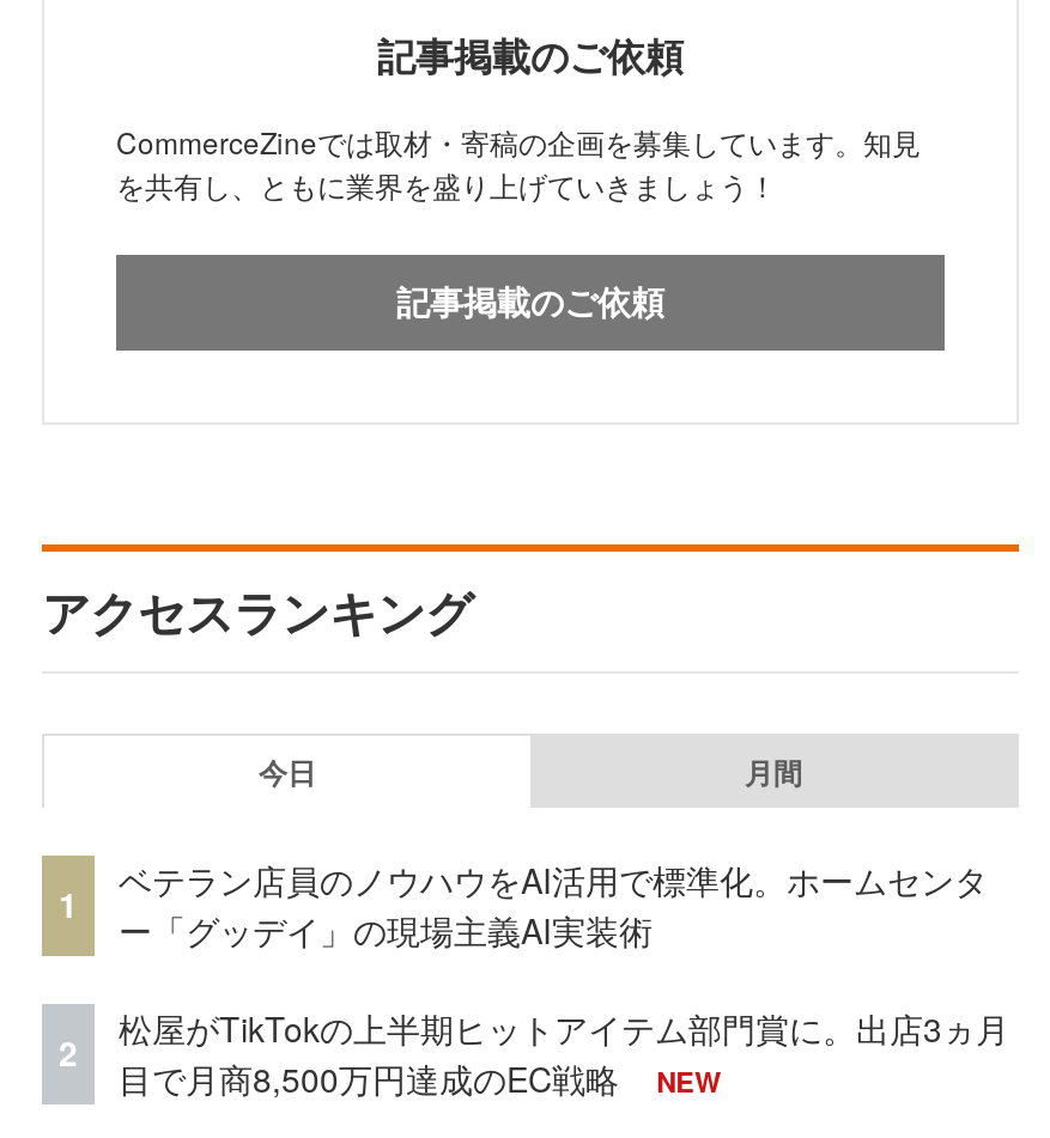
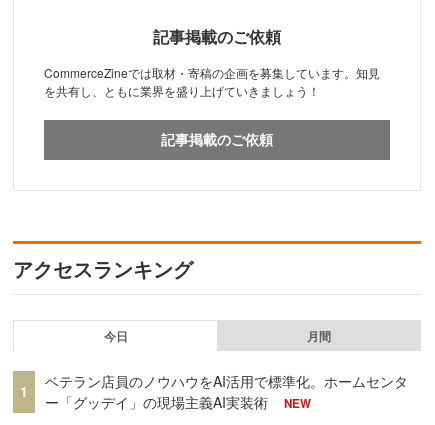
[119,1003,1009,1102] 松屋がTikTokの上半期ヒットアイテム部門賞に。出店3ヵ月 | 目で月商8,500万円達成のEC戦略 -> none
[59,1029,78,1076] 2 -> none

